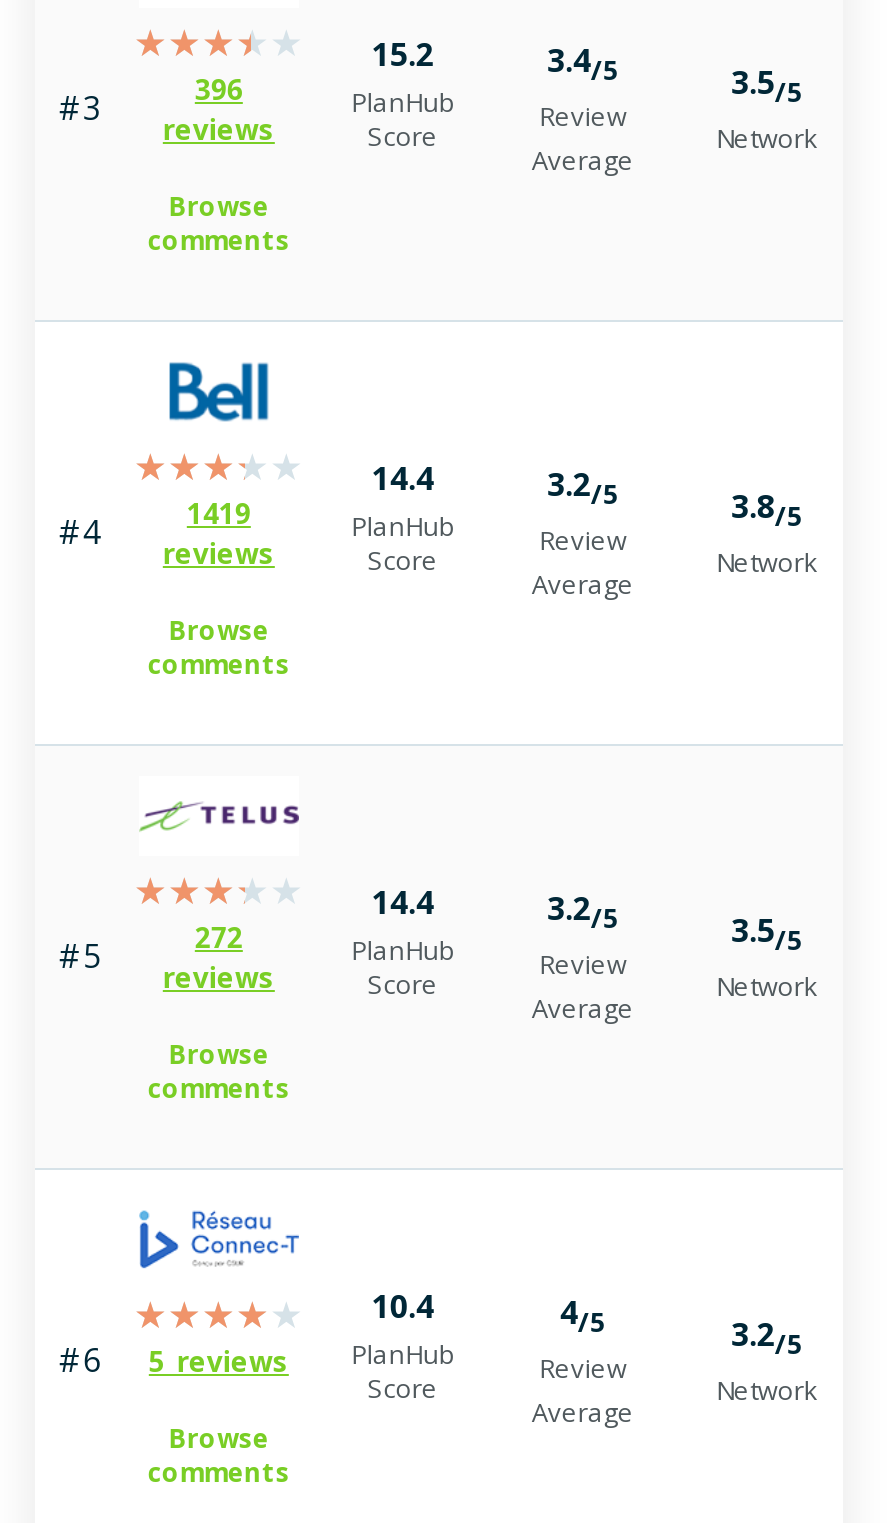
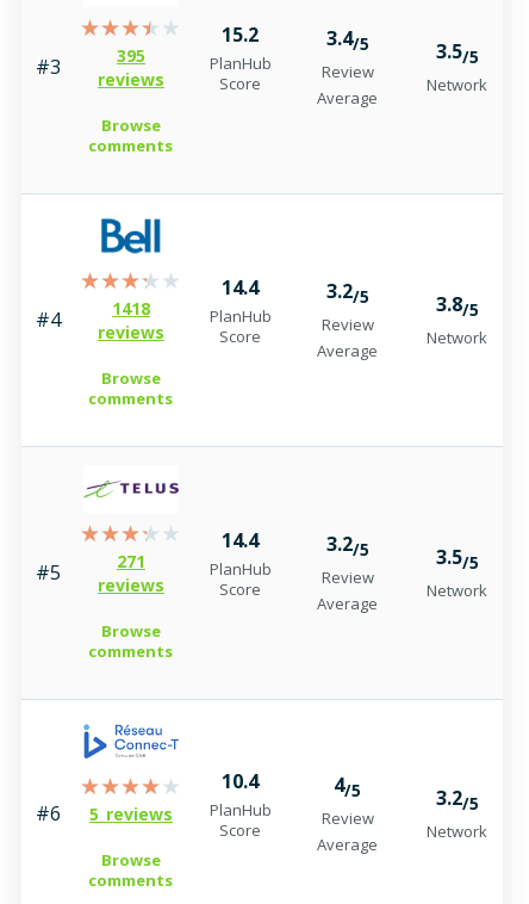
[195,70,243,108] 396 -> [117,44,145,67] 395
[187,494,251,532] 1419 -> [112,297,150,320] 1418
[195,918,243,956] 272 -> [117,550,145,573] 271

